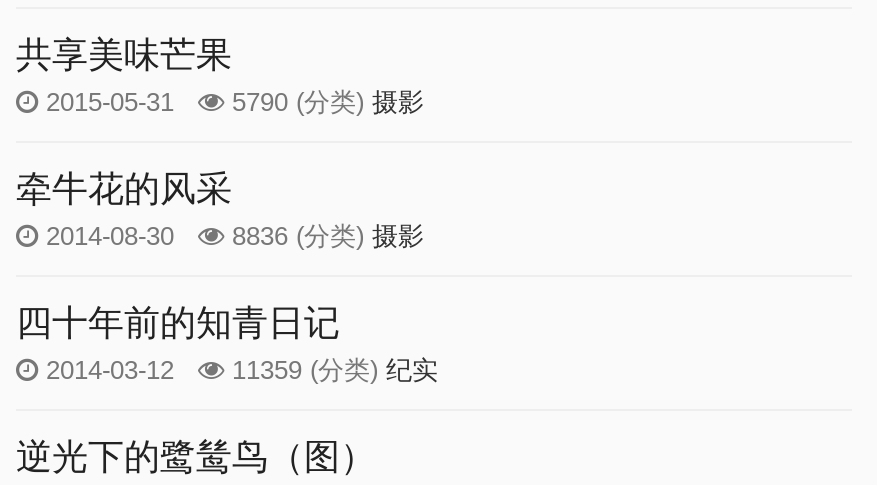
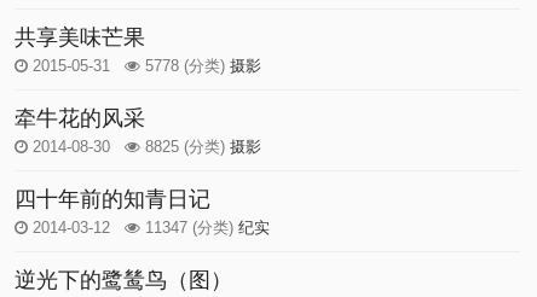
[38,87,424,117] 2015-05-31 5790 (分类)摄影 -> [28,57,261,75] 2015-05-31 5778 (分类)摄影
[38,221,424,251] 2014-08-30 8836 (分类)摄影 -> [28,138,261,156] 2014-08-30 8825 (分类)摄影
[38,355,438,385] 2014-03-12 11359 (分类)纪实 -> [28,219,270,237] 2014-03-12 11347 (分类)纪实

